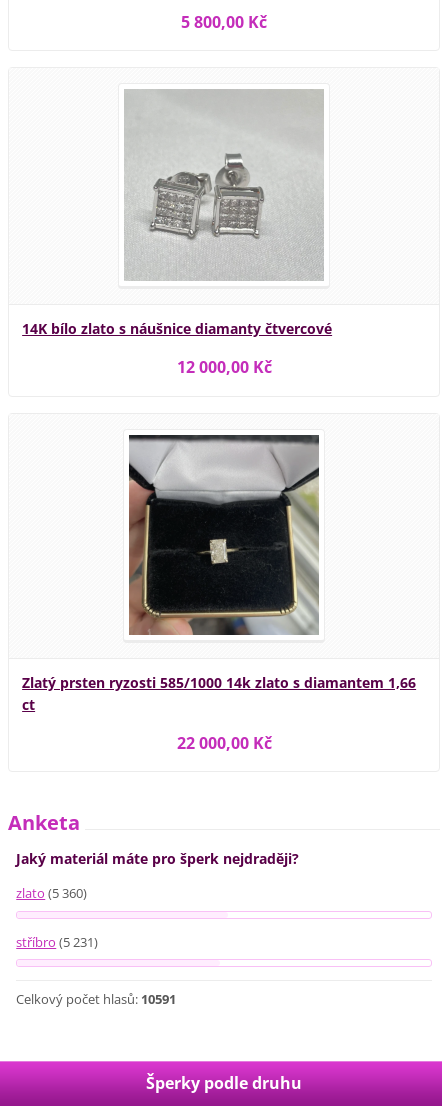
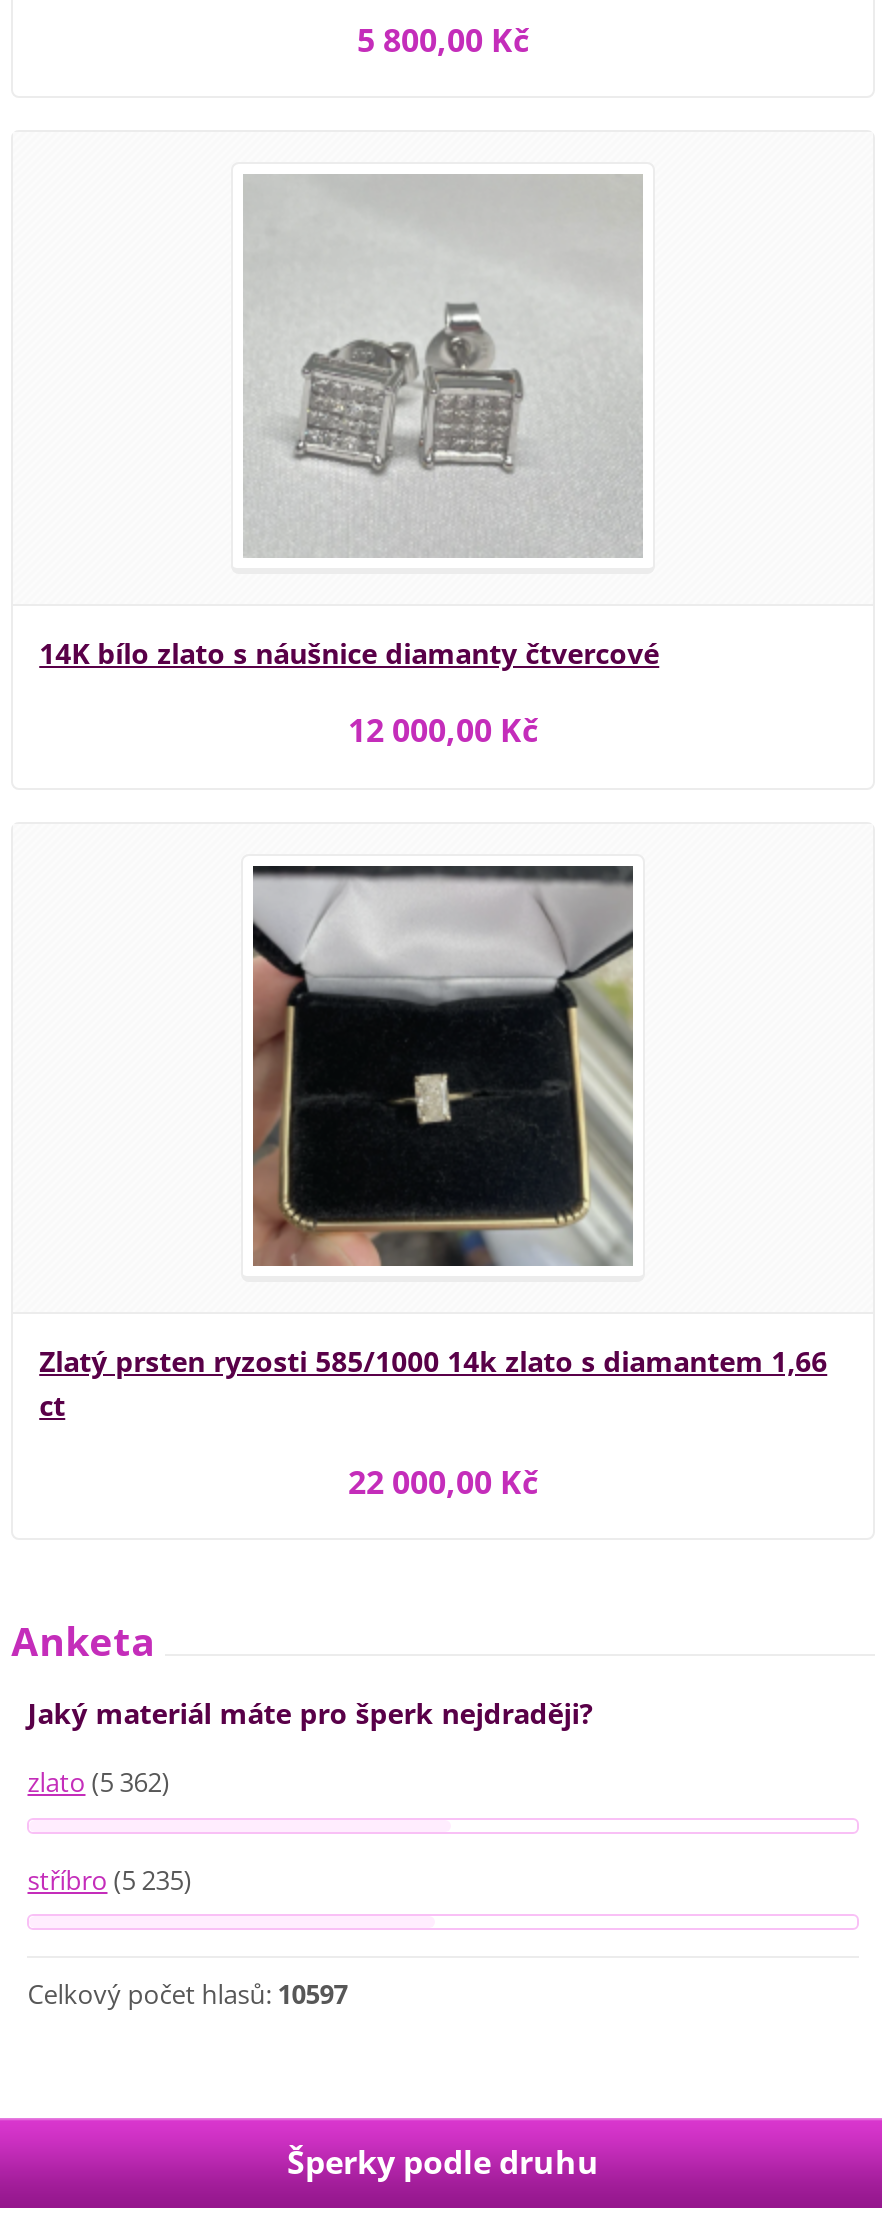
[16,884,87,902] zlato (5 360) -> [27,1764,169,1800] zlato (5 362)
[16,933,98,951] stříbro (5 231) -> [27,1861,191,1897] stříbro (5 235)
[16,990,176,1008] Celkový počet hlasů: 10591 -> [27,1975,347,2011] Celkový počet hlasů: 10597

